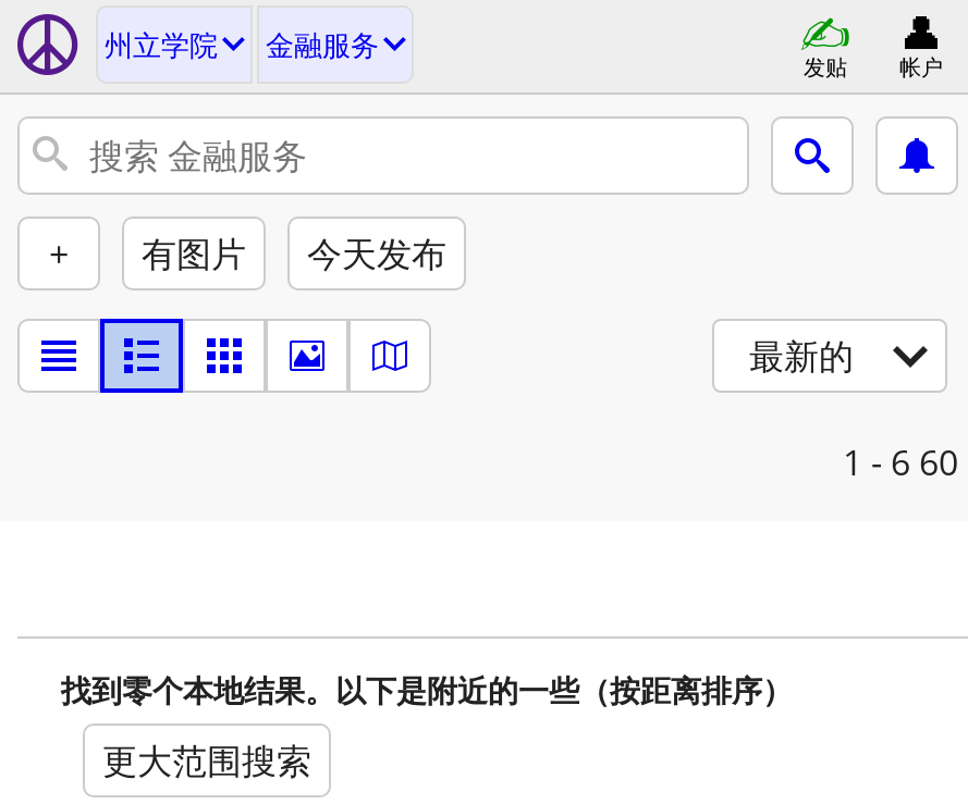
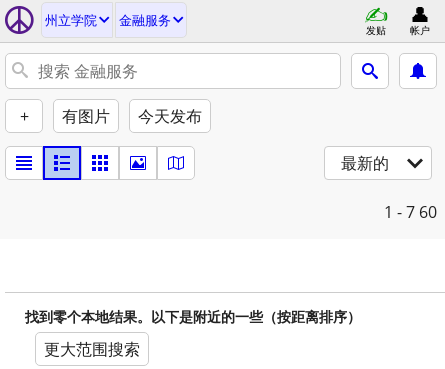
[843,438,958,486] 1 - 6 60 -> [384,201,437,223] 1 - 7 60

